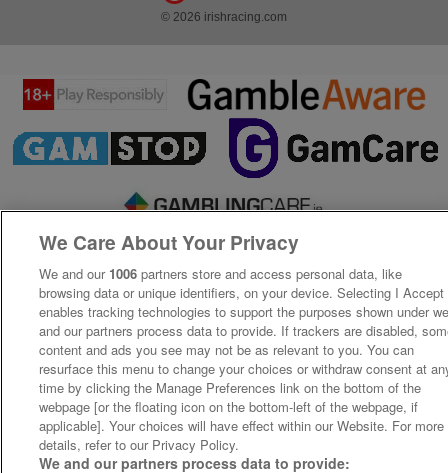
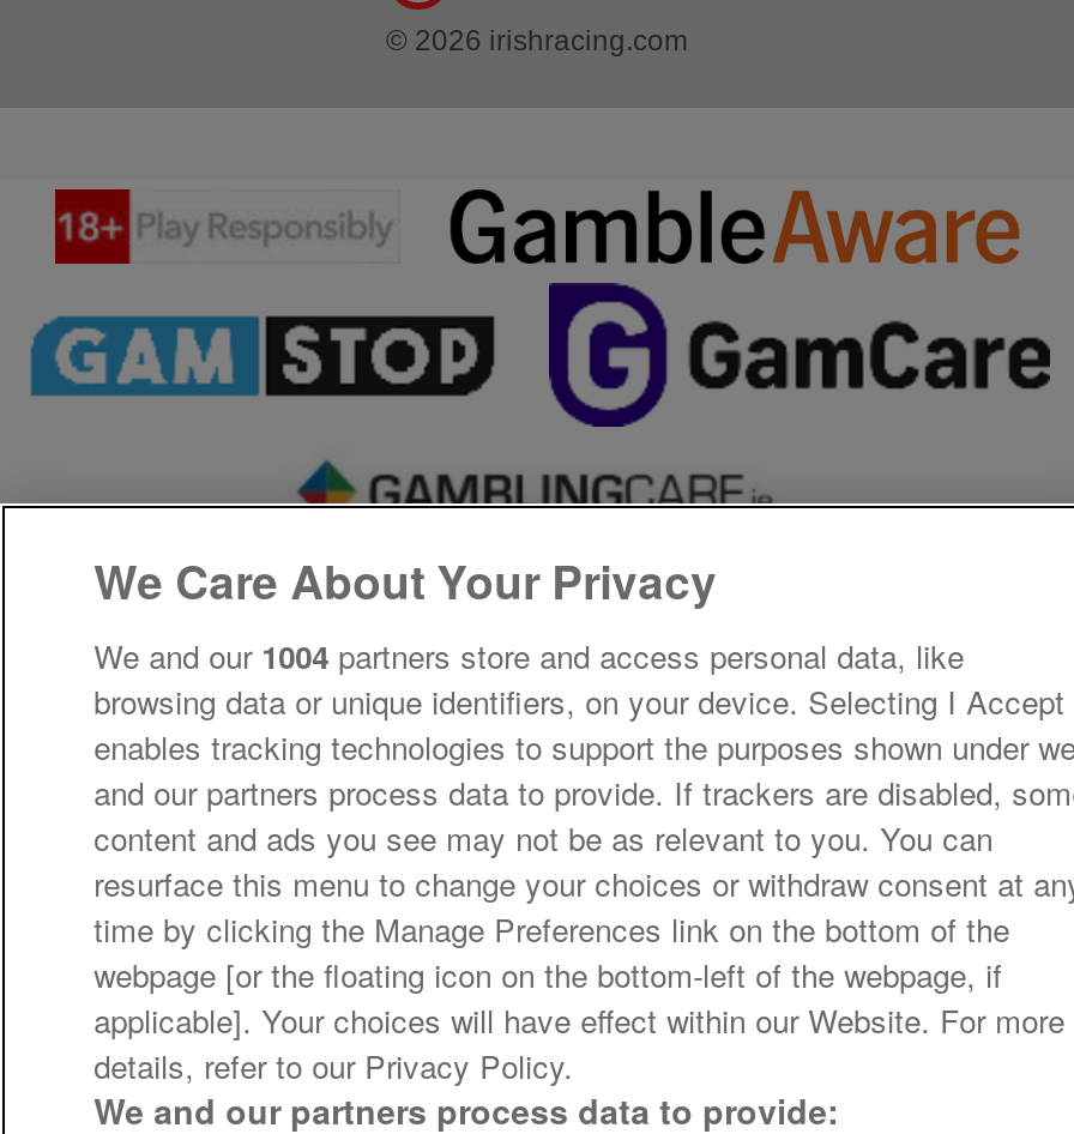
[39,264,402,283] We and our 1006 partners store and access personal data, like -> [94,633,964,678] We and our 1004 partners store and access personal data, like

